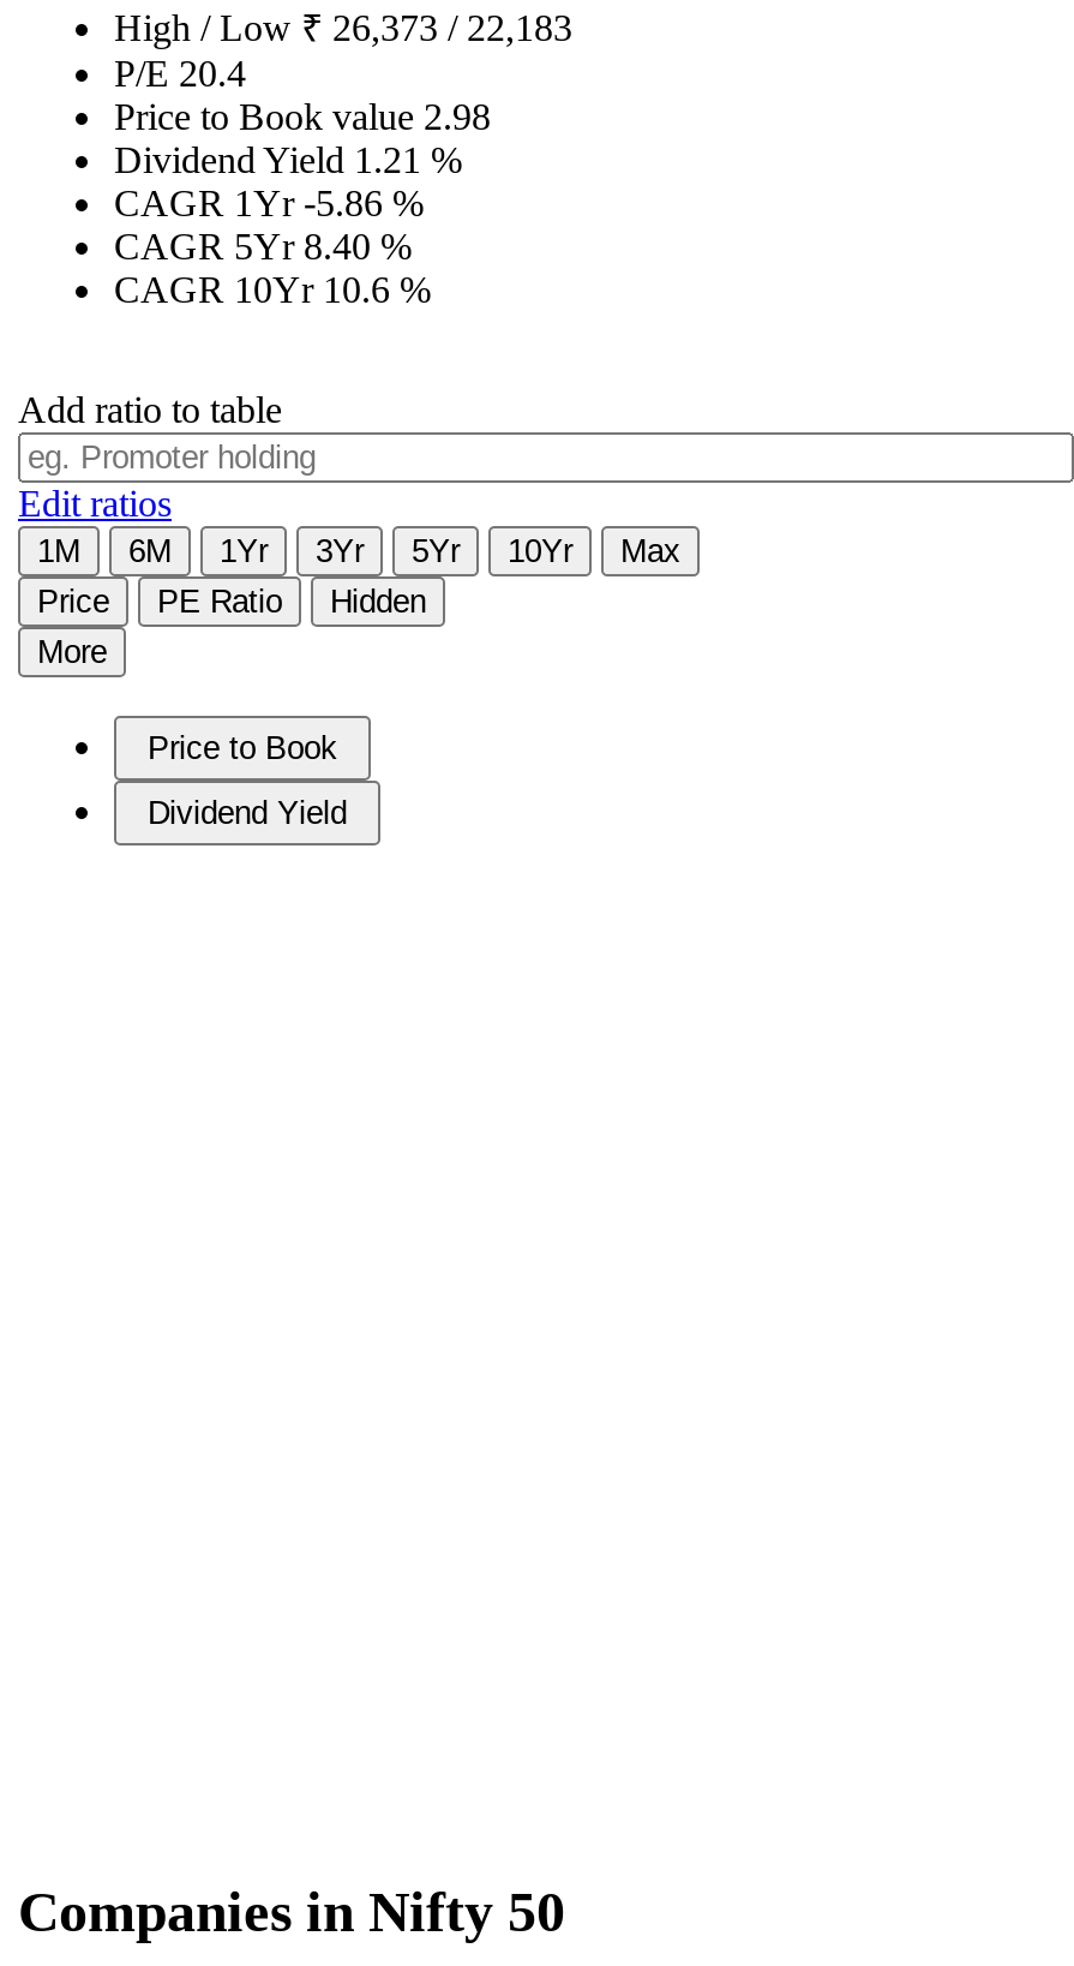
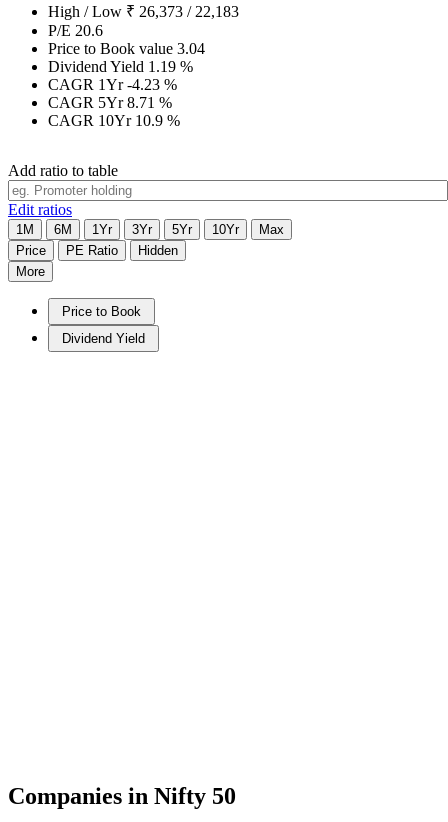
[114,53,246,93] P/E 20.4 -> [48,22,103,39] P/E 20.6
[114,96,491,137] Price to Book value 2.98 -> [48,40,205,57] Price to Book value 3.04
[114,139,462,180] Dividend Yield 1.21% -> [48,58,193,75] Dividend Yield 1.19%
[114,182,424,223] CAGR 1Yr -5.86% -> [48,76,177,93] CAGR 1Yr -4.23%
[114,226,412,266] CAGR 5Yr 8.40% -> [48,94,172,111] CAGR 5Yr 8.71%
[114,269,431,310] CAGR 10Yr 10.6% -> [48,112,180,129] CAGR 10Yr 10.9%

